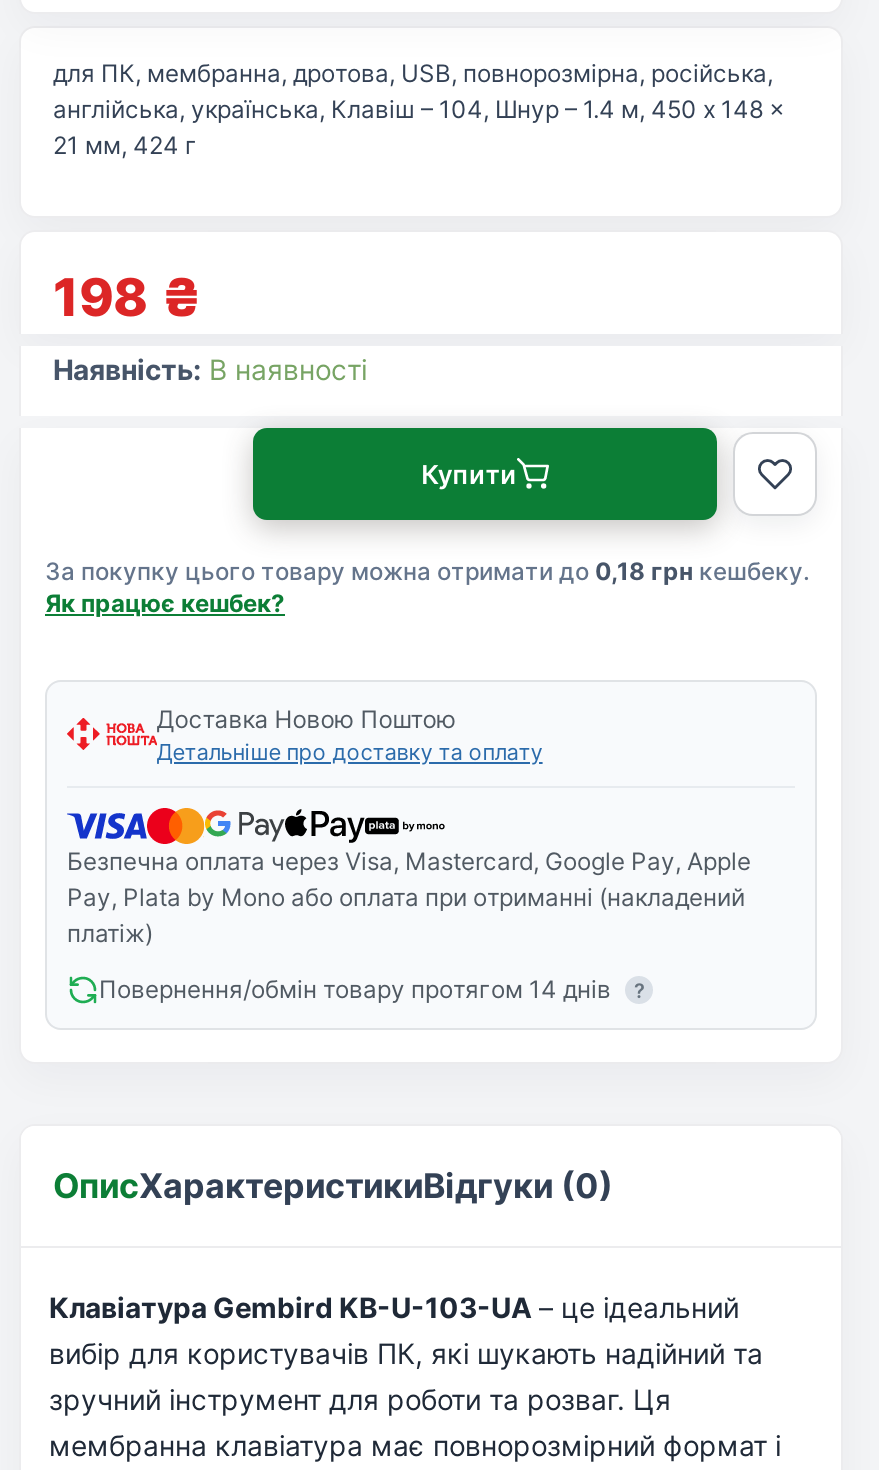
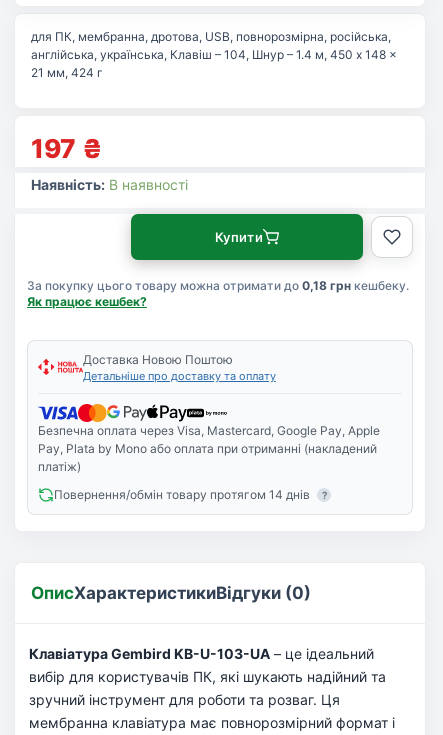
[53,265,203,327] 198 ₴ -> [31,133,103,164] 197 ₴

